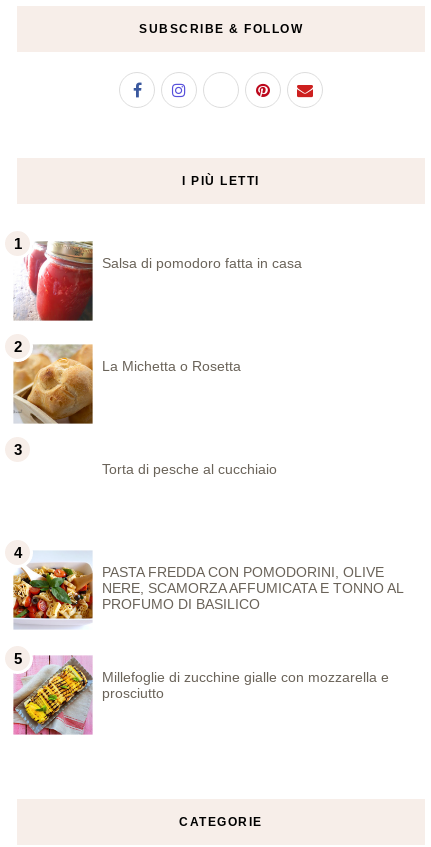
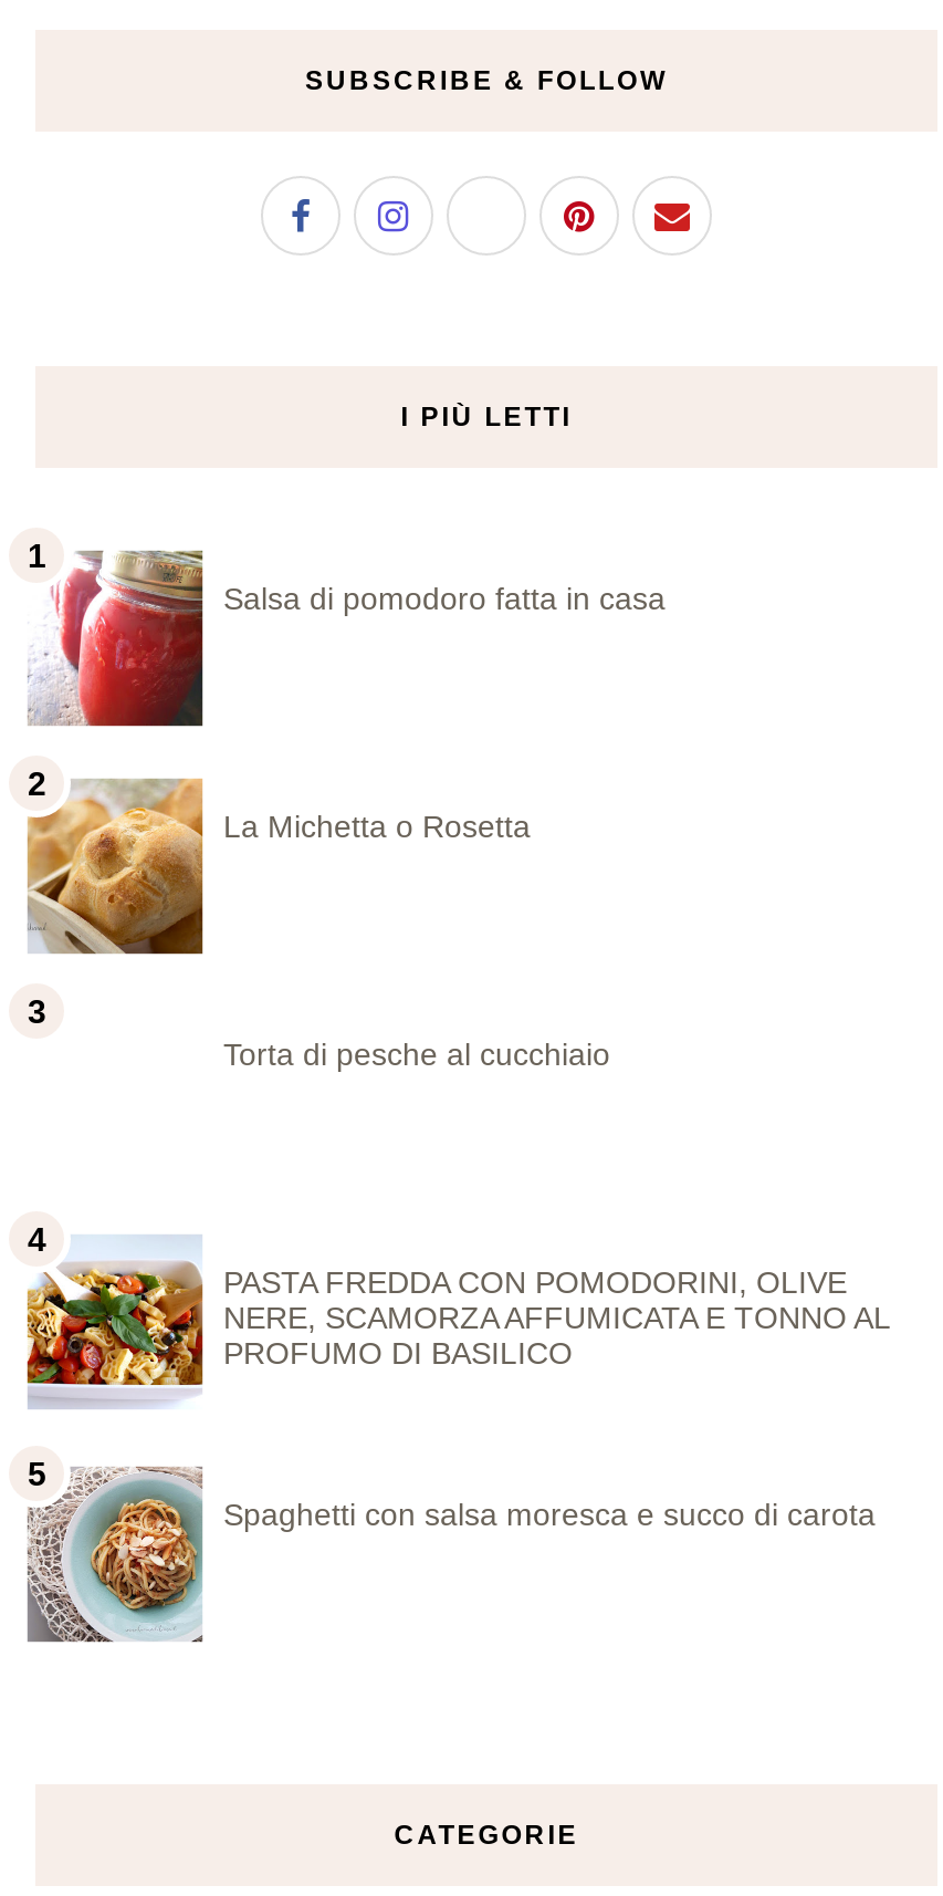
[13,655,389,736] [image] | Millefoglie di zucchine gialle con mozzarella e | prosciutto -> [27,1466,876,1643] [image] | Spaghetti con salsa moresca e succo di carota

